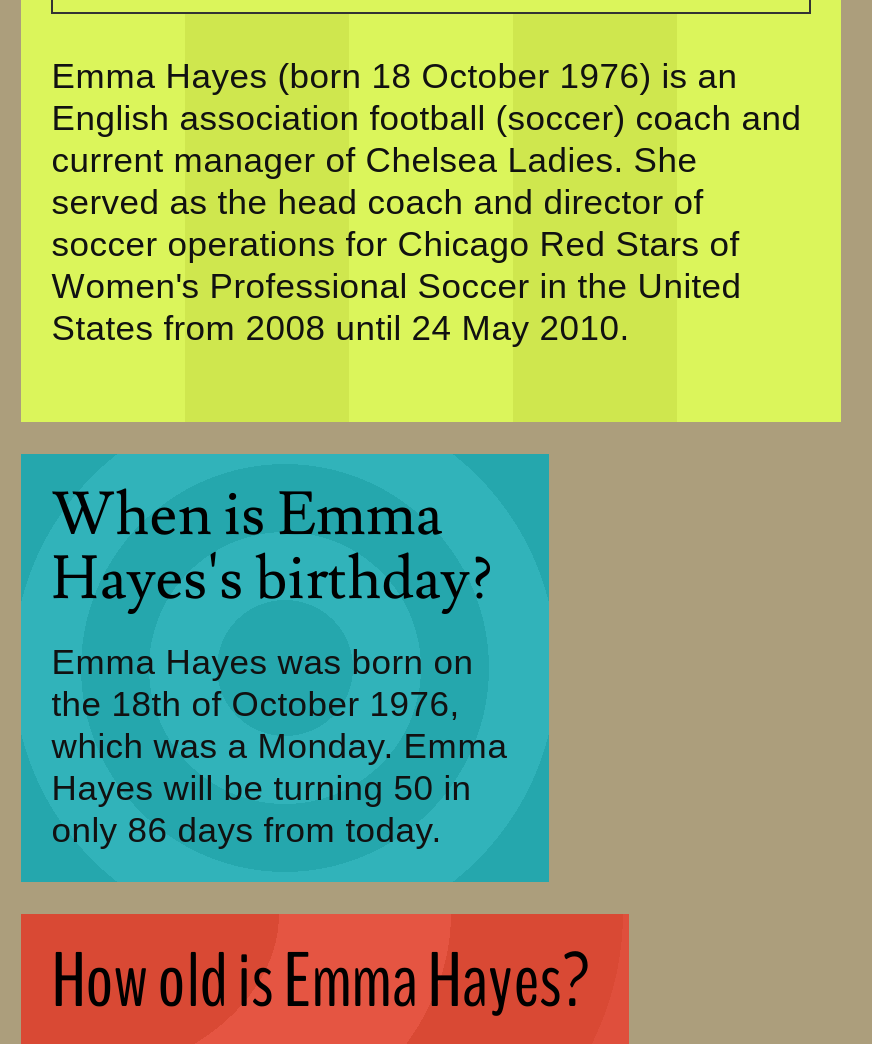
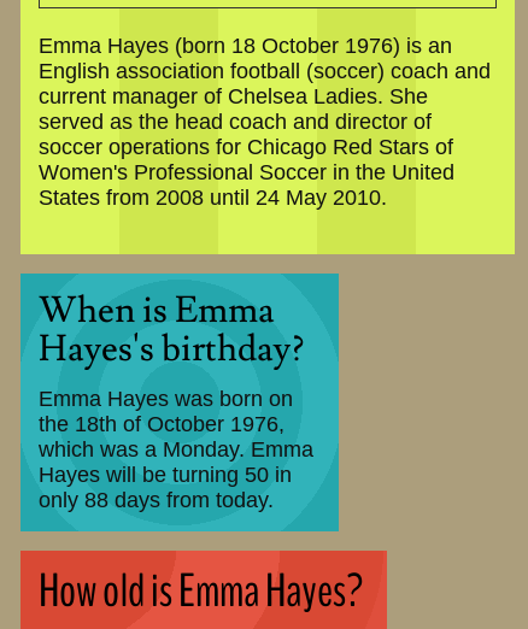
[51,810,441,850] only 86 days from today. -> [39,488,274,512] only 88 days from today.

